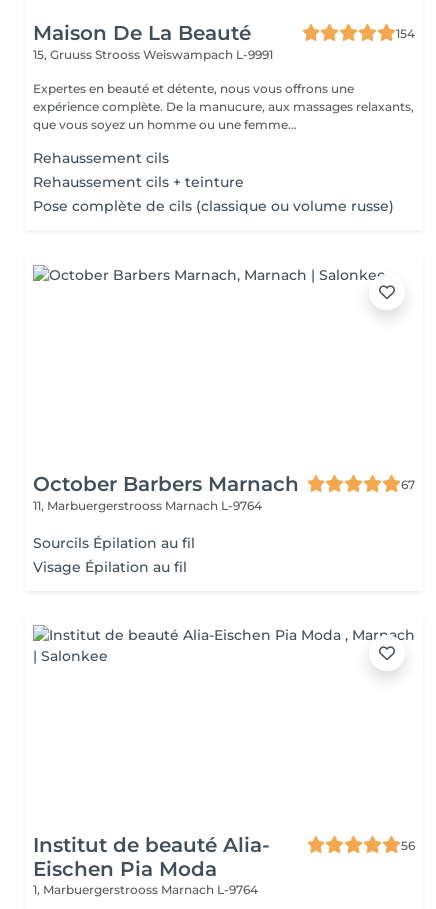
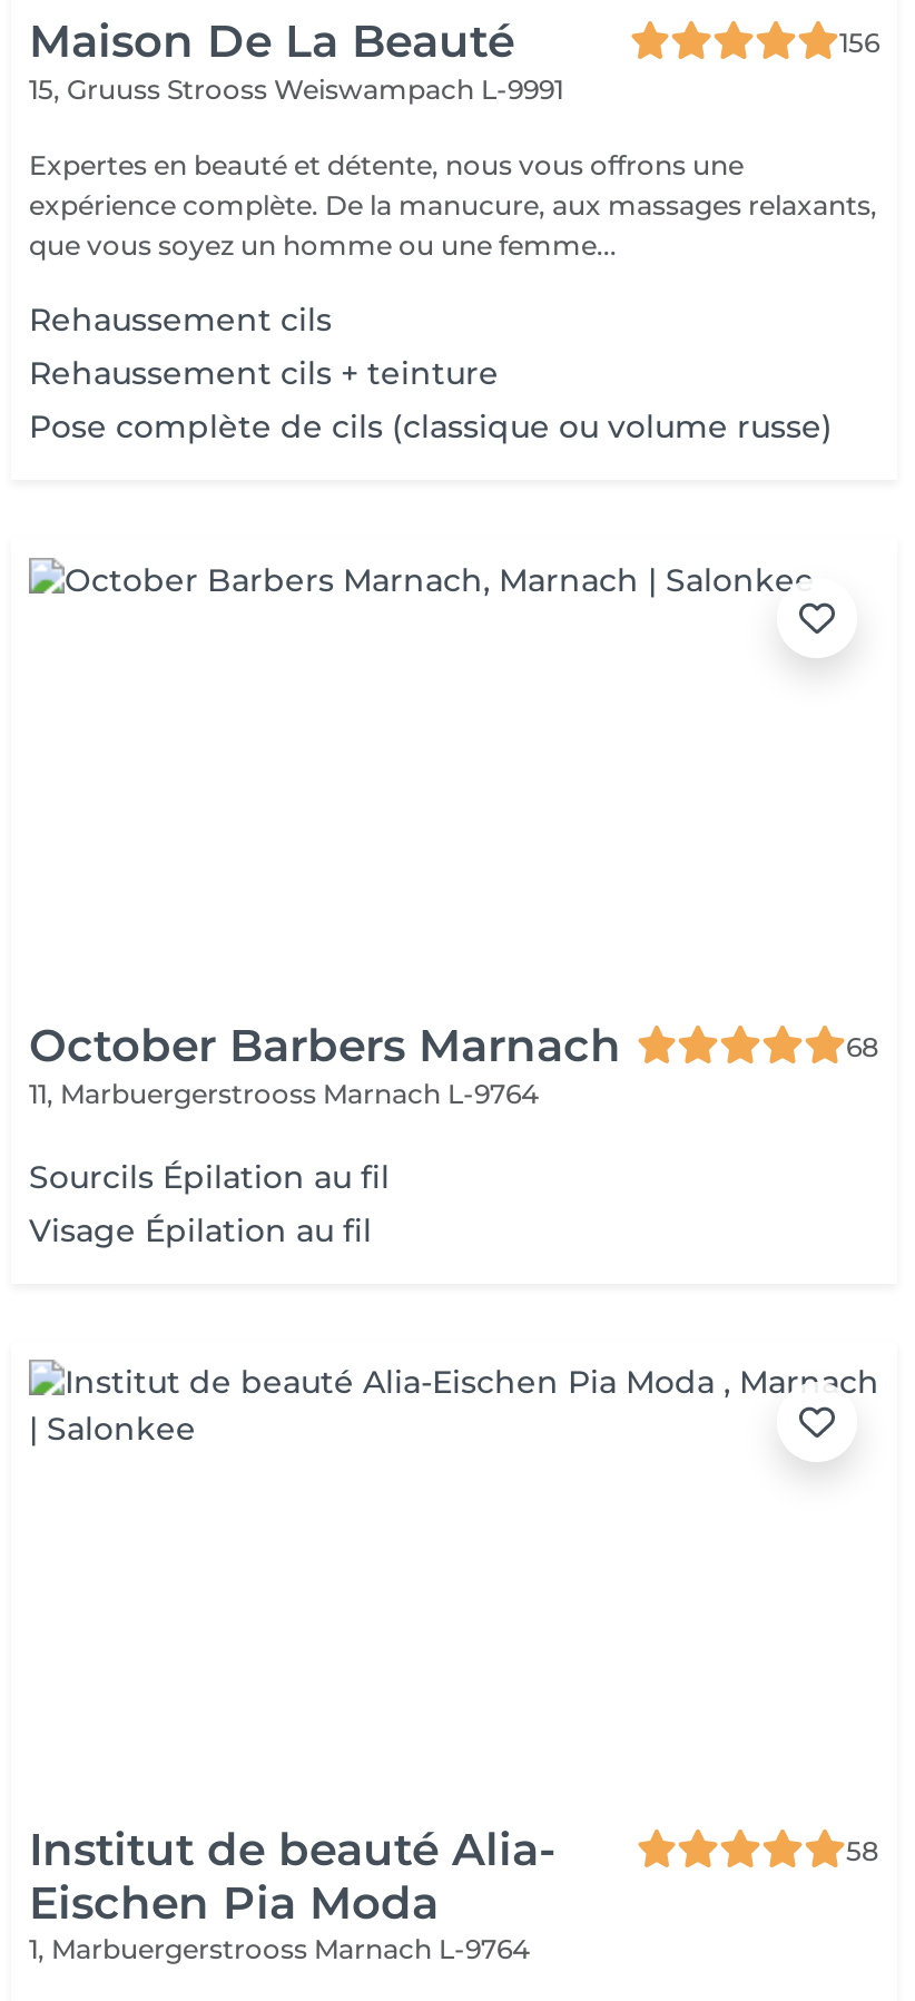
[396,26,415,41] 154 -> [839,26,879,59] 156
[401,477,415,492] 67 -> [846,1030,879,1063] 68
[401,838,415,853] 56 -> [846,1834,879,1867] 58

